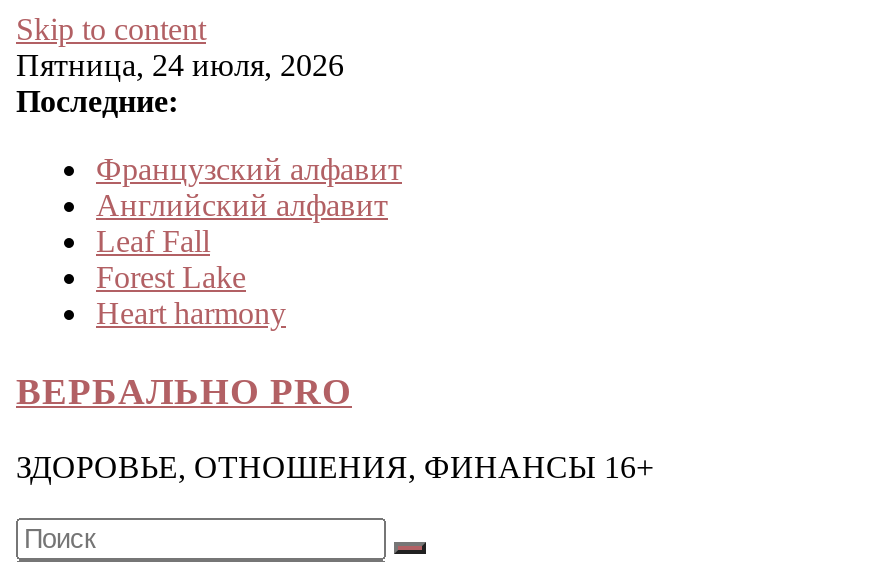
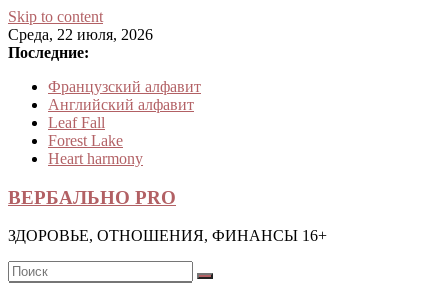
[16,48,344,82] Пятница, 24 июля, 2026 -> [8,26,153,43] Среда, 22 июля, 2026

